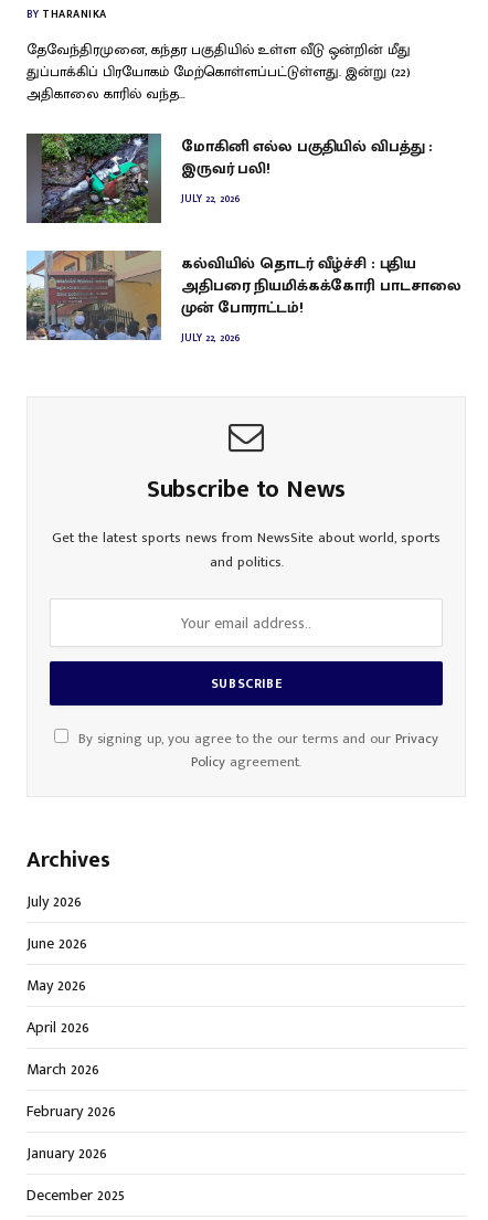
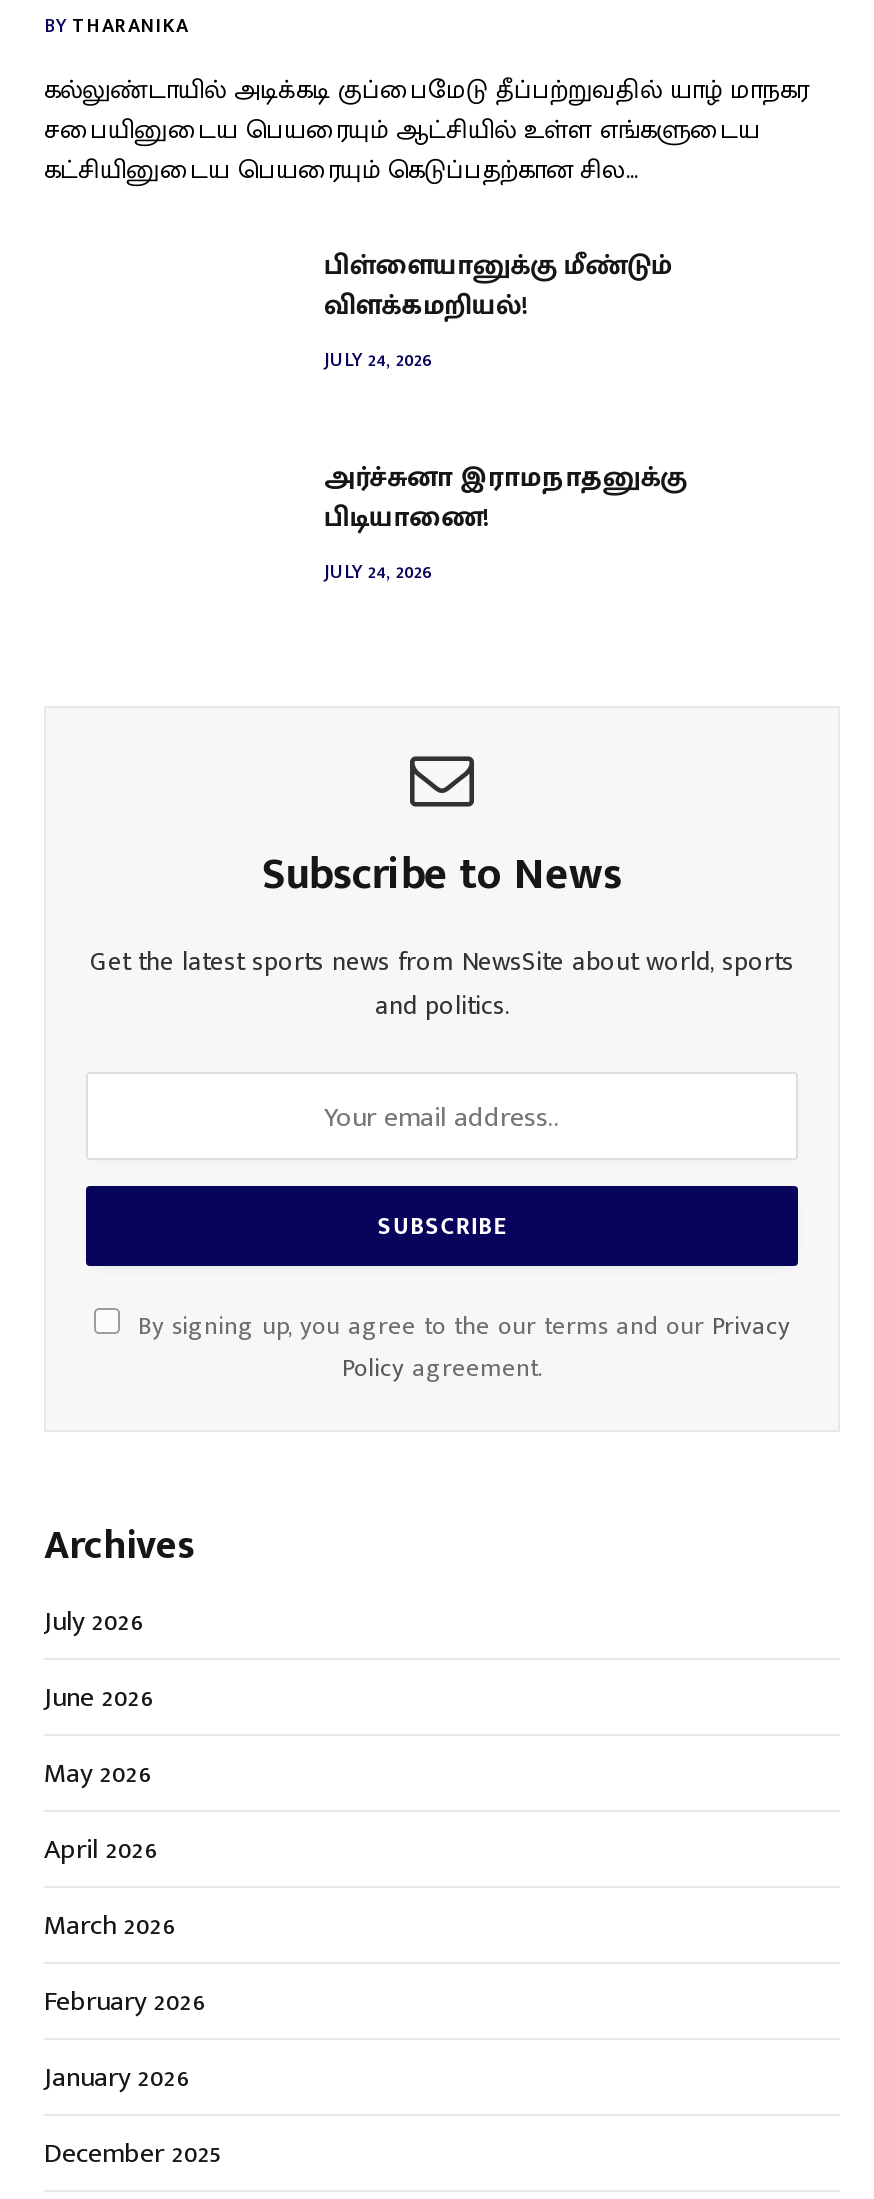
[26,37,411,106] தேவேந்திரமுனை, கந்தர பகுதியில் உள்ள வீடு ஒன்றின் மீது | துப்பாக்கிப் பிரயோகம் மேற்கொள்ளப்பட்டுள்ளது. இன்று (22) | அதிகாலை காரில் வந்த… -> [44,67,808,191] கல்லுண்டாயில் அடிக்கடி குப்பைமேடு தீப்பற்றுவதில் யாழ் மாநகர | சபையினுடைய பெயரையும் ஆட்சியில் உள்ள எங்களுடைய | கட்சியினுடைய பெயரையும் கெடுப்பதற்கான சில…
[25,132,162,224] [image] -> none
[181,133,433,207] மோகினி எல்ல பகுதியில் விபத்து : | இருவர் பலி! | JULY 22, 2026 -> [324,241,673,375] பிள்ளையானுக்கு மீண்டும் | விளக்கமறியல்! | JULY 24, 2026
[25,250,162,341] [image] -> none
[181,251,461,347] கல்வியில் தொடர் வீழ்ச்சி : புதிய | அதிபரை நியமிக்கக்கோரி பாடசாலை | முன் போராட்டம்! | JULY 22, 2026 -> [324,454,686,588] அர்ச்சுனா இராமநாதனுக்கு | பிடியாணை! | JULY 24, 2026

